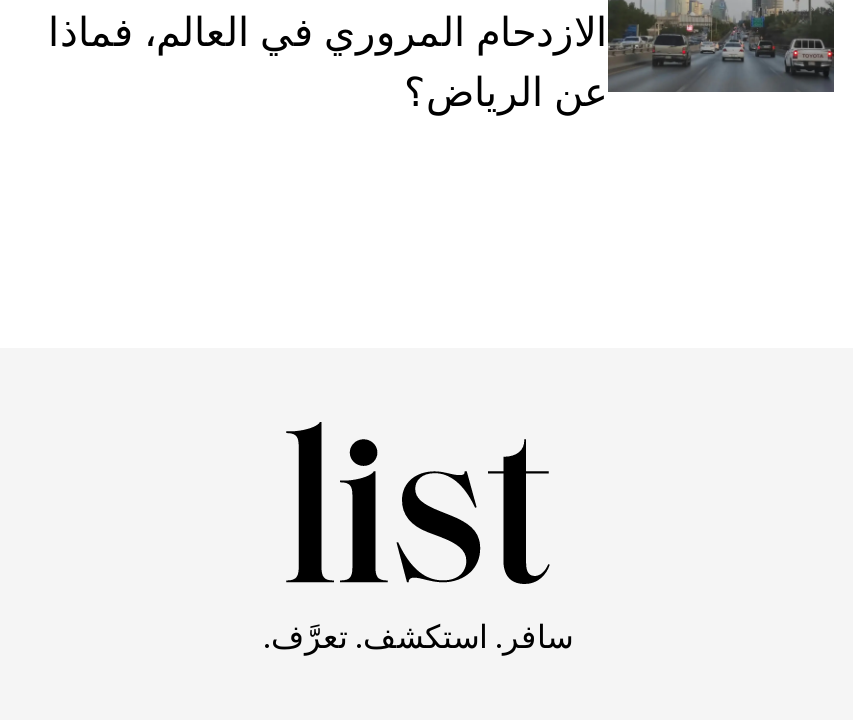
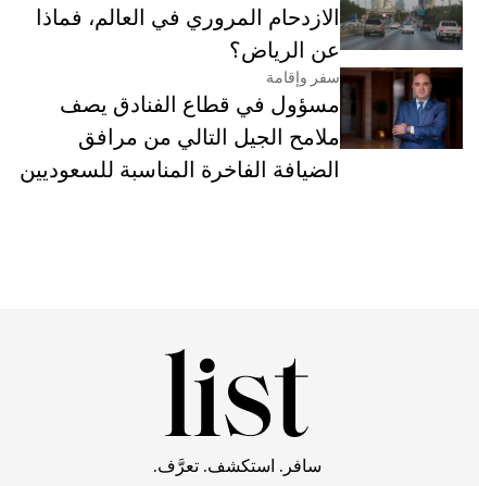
none -> [20,66,463,181] [image] | سفر وإقامة | مسؤول في قطاع الفنادق يصف | ملامح الجيل التالي من مرافق | الضيافة الفاخرة المناسبة للسعوديين

